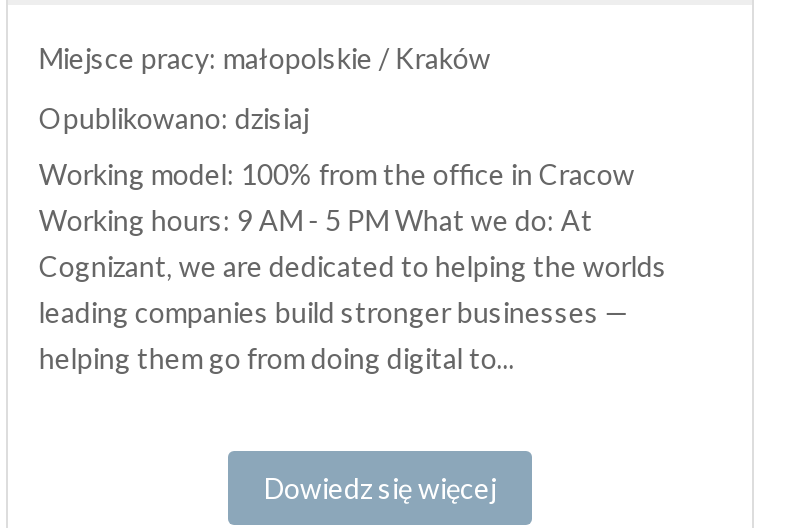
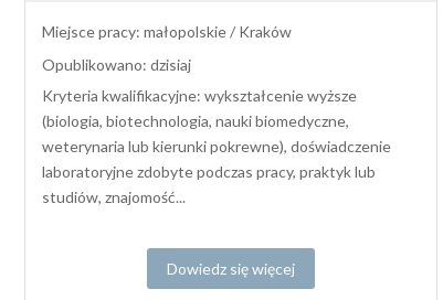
[39,158,667,376] Working model: 100% from the office in Cracow | Working hours: 9 AM - 5 PM What we do: At | Cognizant, we are dedicated to helping the worlds | leading companies build stronger businesses — | helping them go from doing digital to... -> [42,86,392,207] Kryteria kwalifikacyjne: wykształcenie wyższe | (biologia, biotechnologia, nauki biomedyczne, | weterynaria lub kierunki pokrewne), doświadczenie | laboratoryjne zdobyte podczas pracy, praktyk lub | studiów, znajomość...

